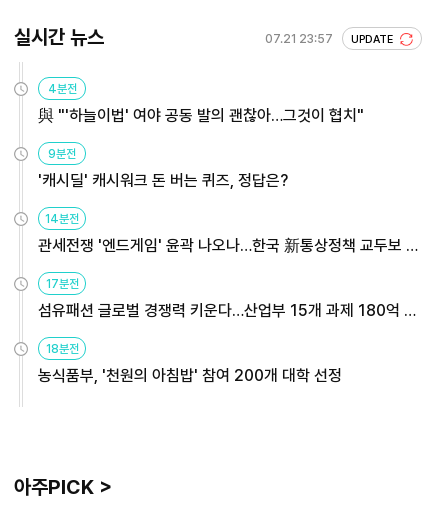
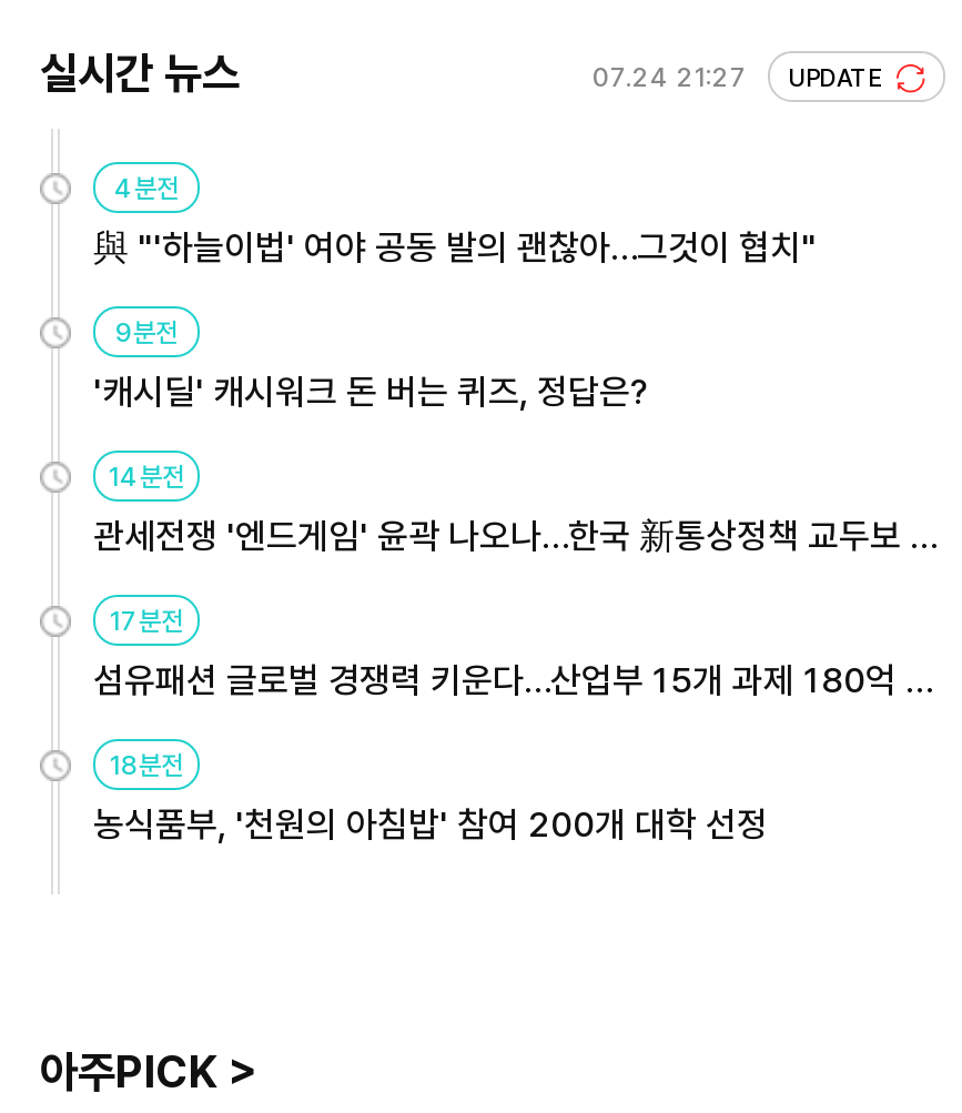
[265,32,396,46] 07.21 23:57 UPDATE -> [593,62,888,93] 07.24 21:27 UPDATE

